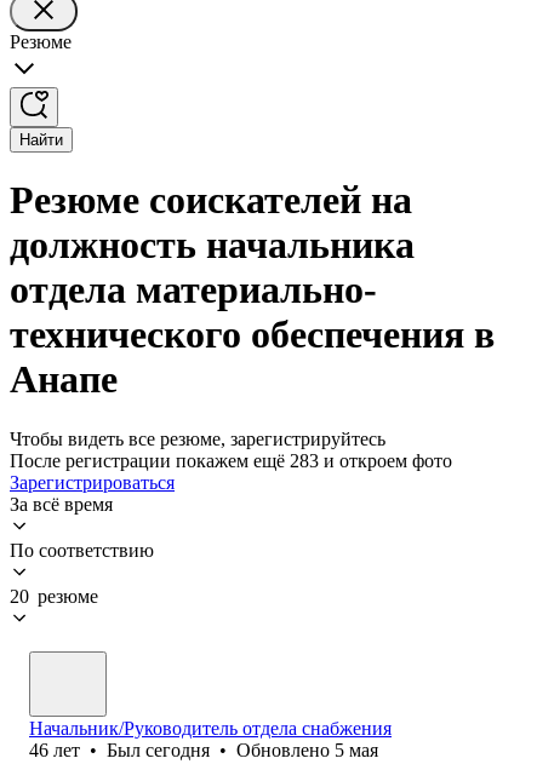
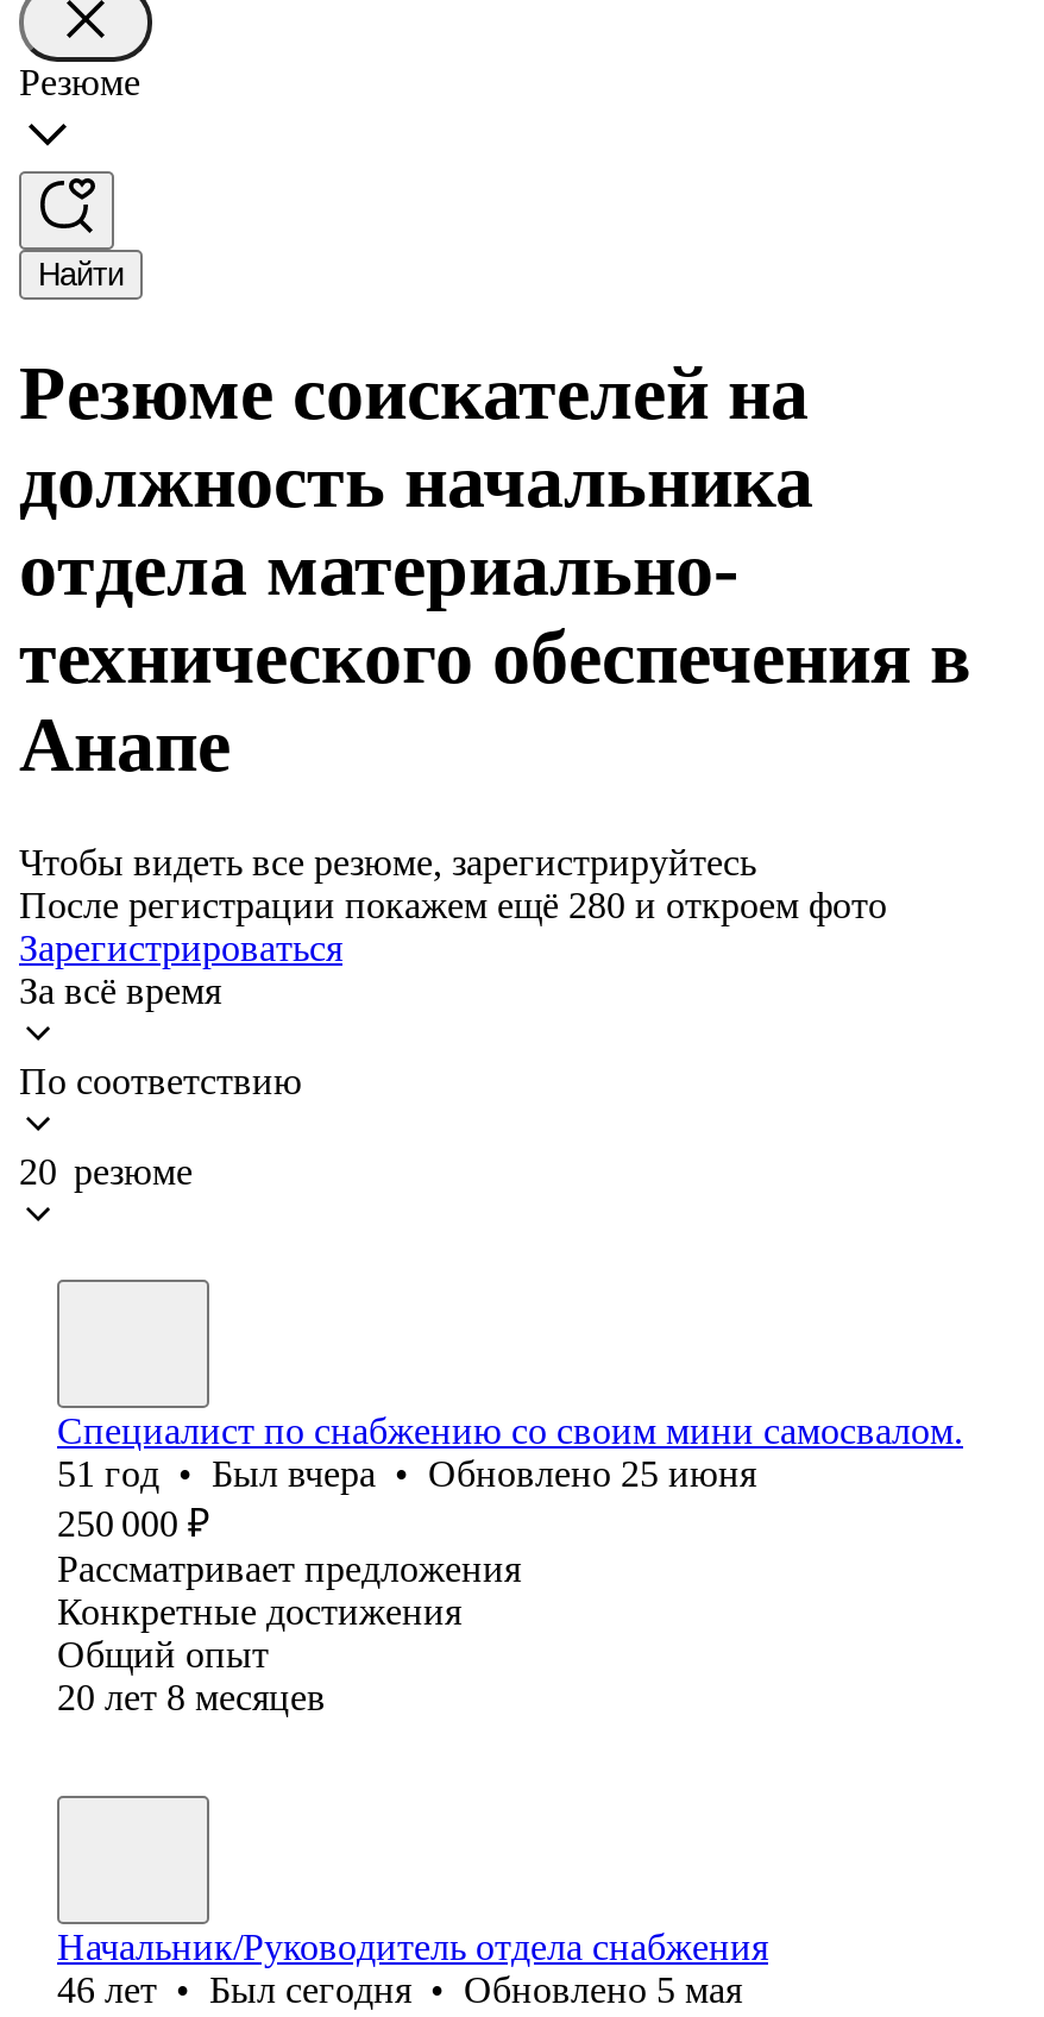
[10,450,452,471] После регистрации покажем ещё 283 и откроем фото -> [19,885,887,925] После регистрации покажем ещё 280 и откроем фото
none -> [57,1410,963,1717] Специалист по снабжению со своим мини самосвалом. | 51 год • Был вчера • Обновлено 25 июня | 250 000 ₽ | Рассматривает предложения | Конкретные достижения | Общий опыт | 20 лет 8 месяцев

